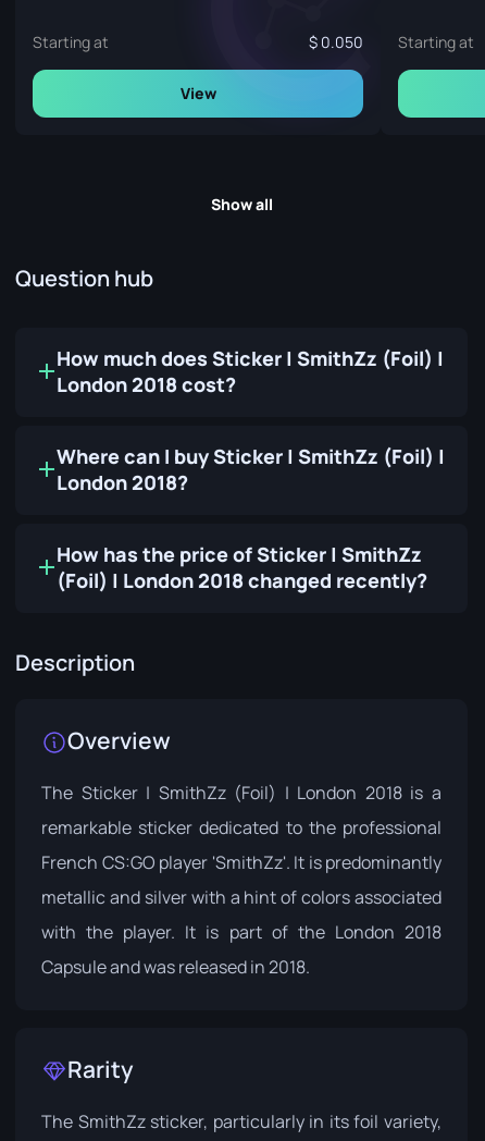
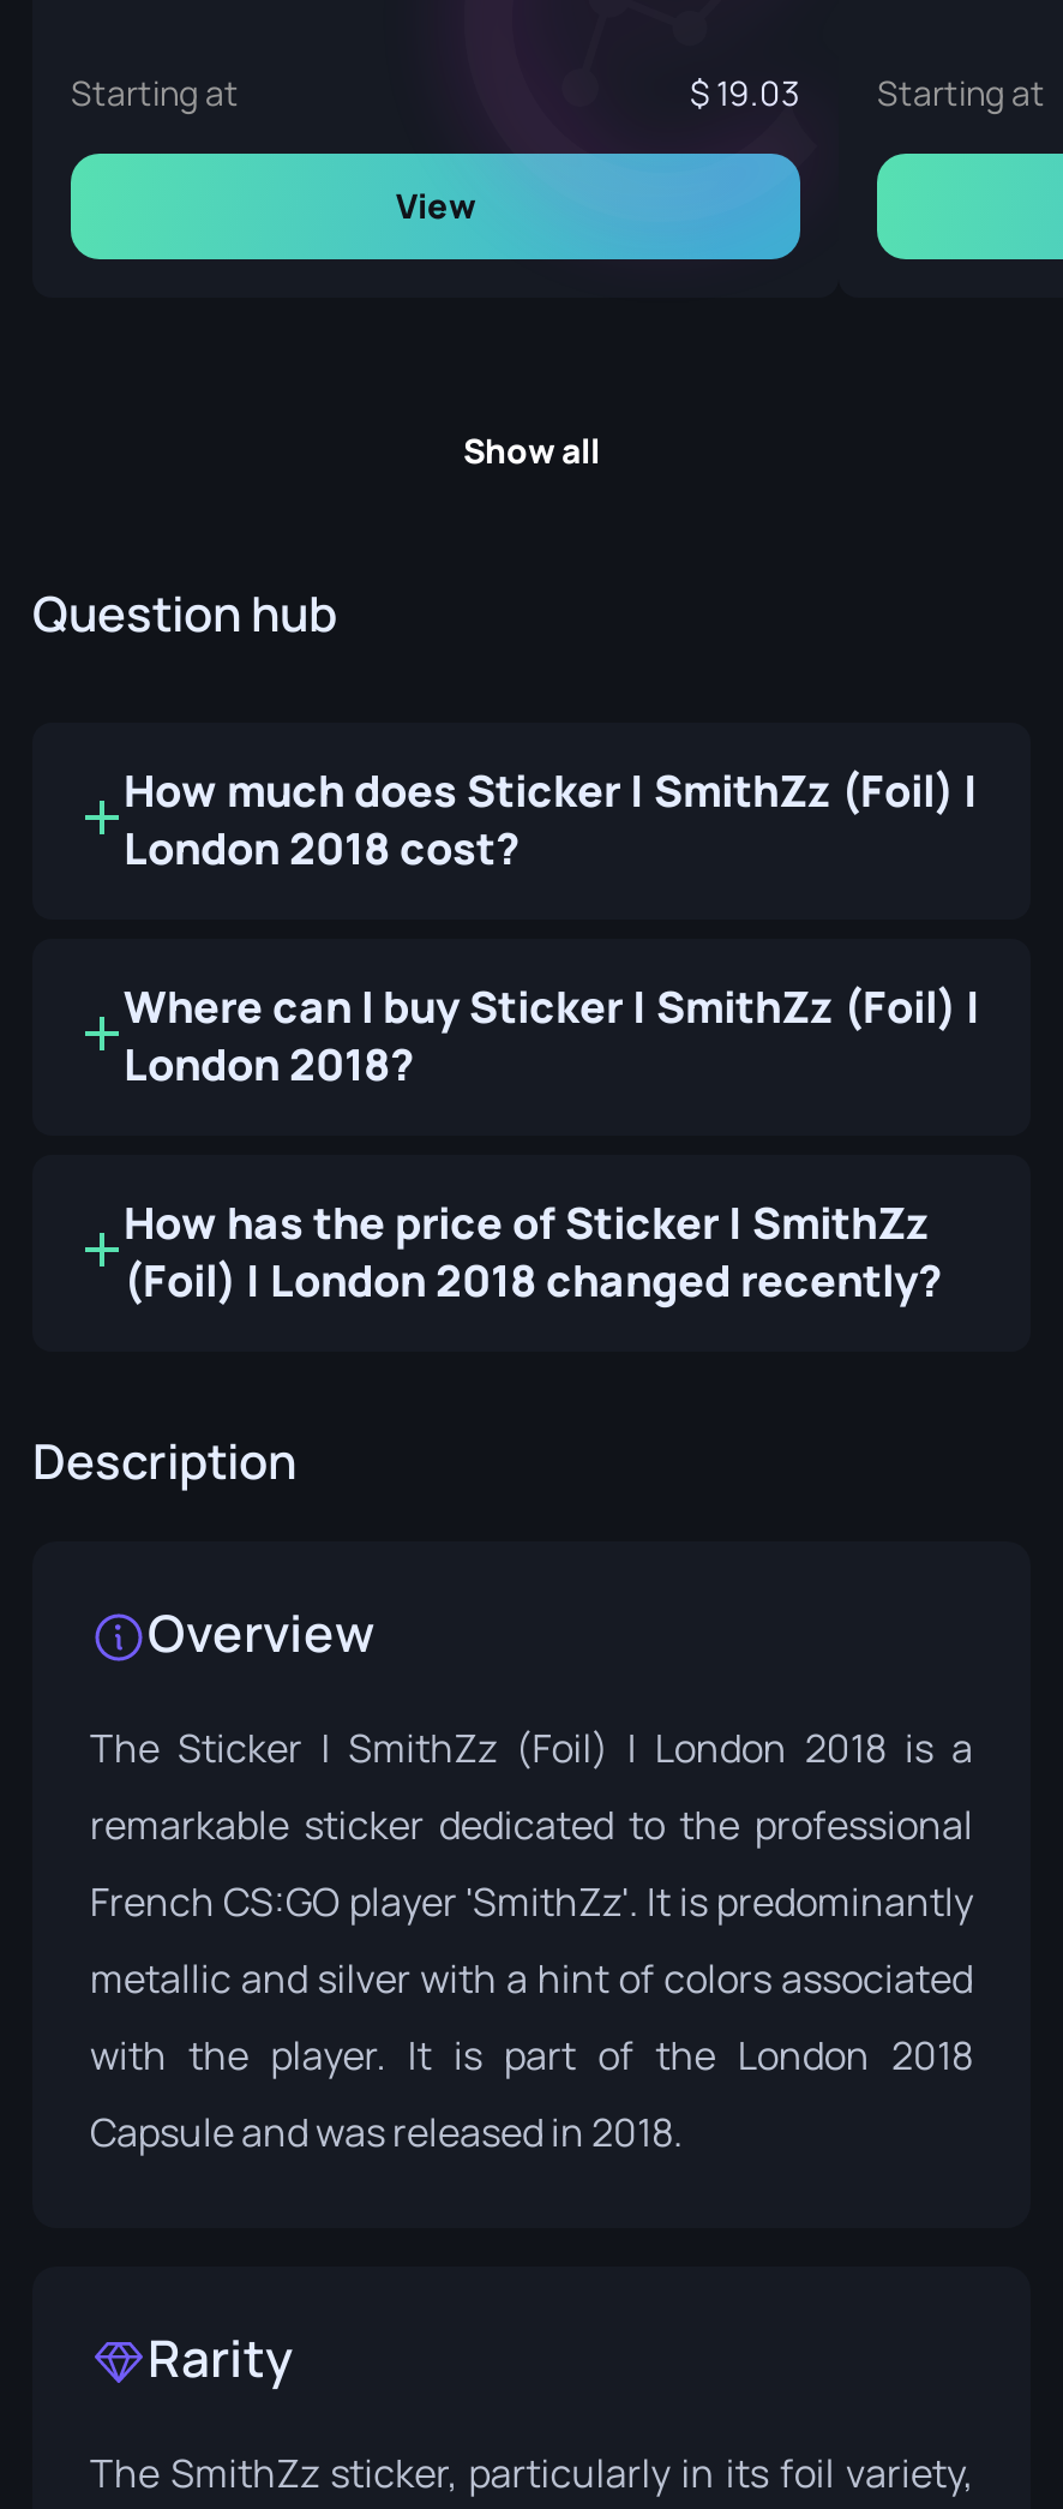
[321,31,474,52] 0.050 Starting at -> [716,69,1045,114] 19.03 Starting at

